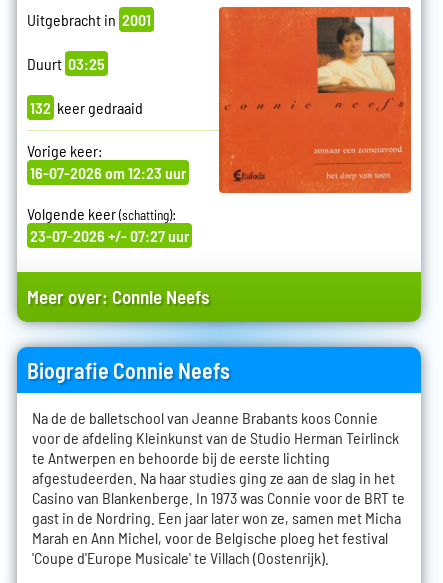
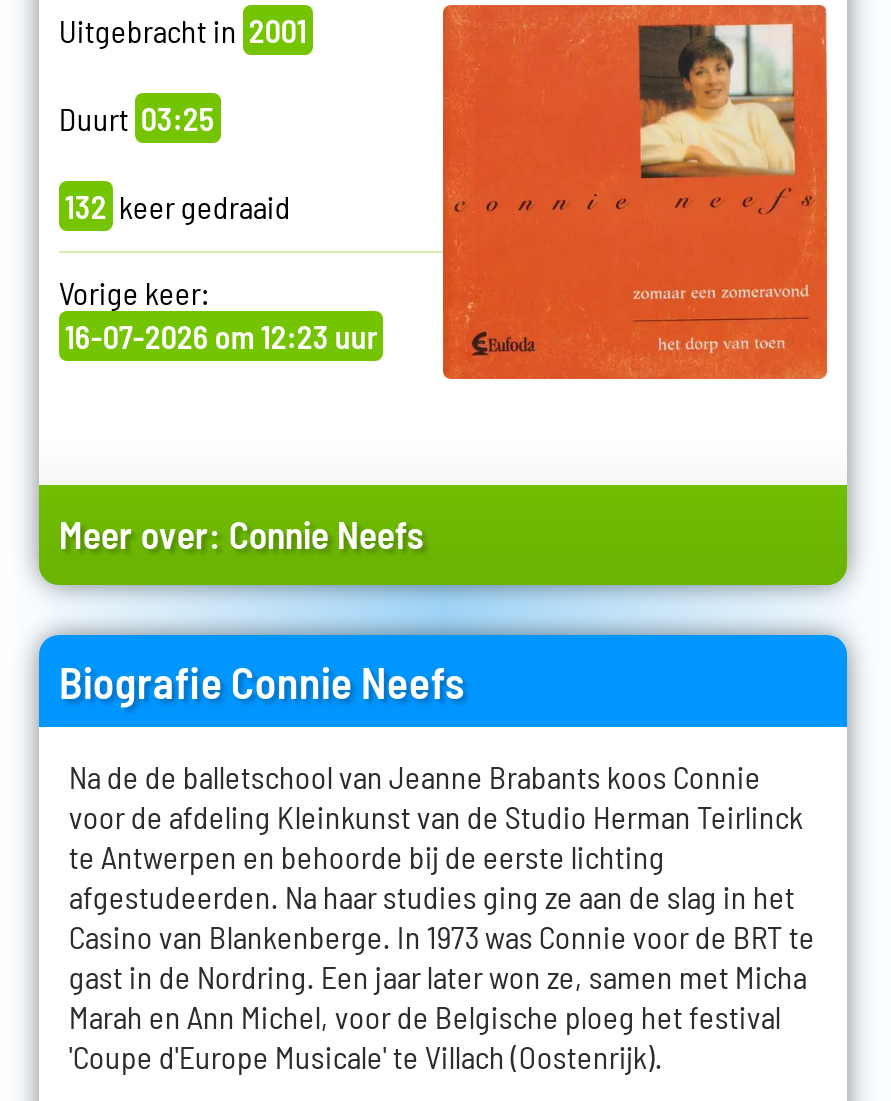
[27,203,189,244] Volgende keer(schatting): | 23-07-2026 +/- 07:27 uur -> none

